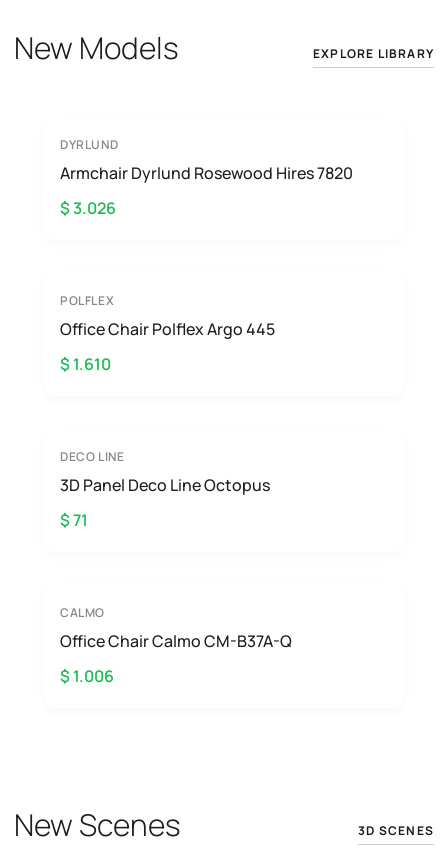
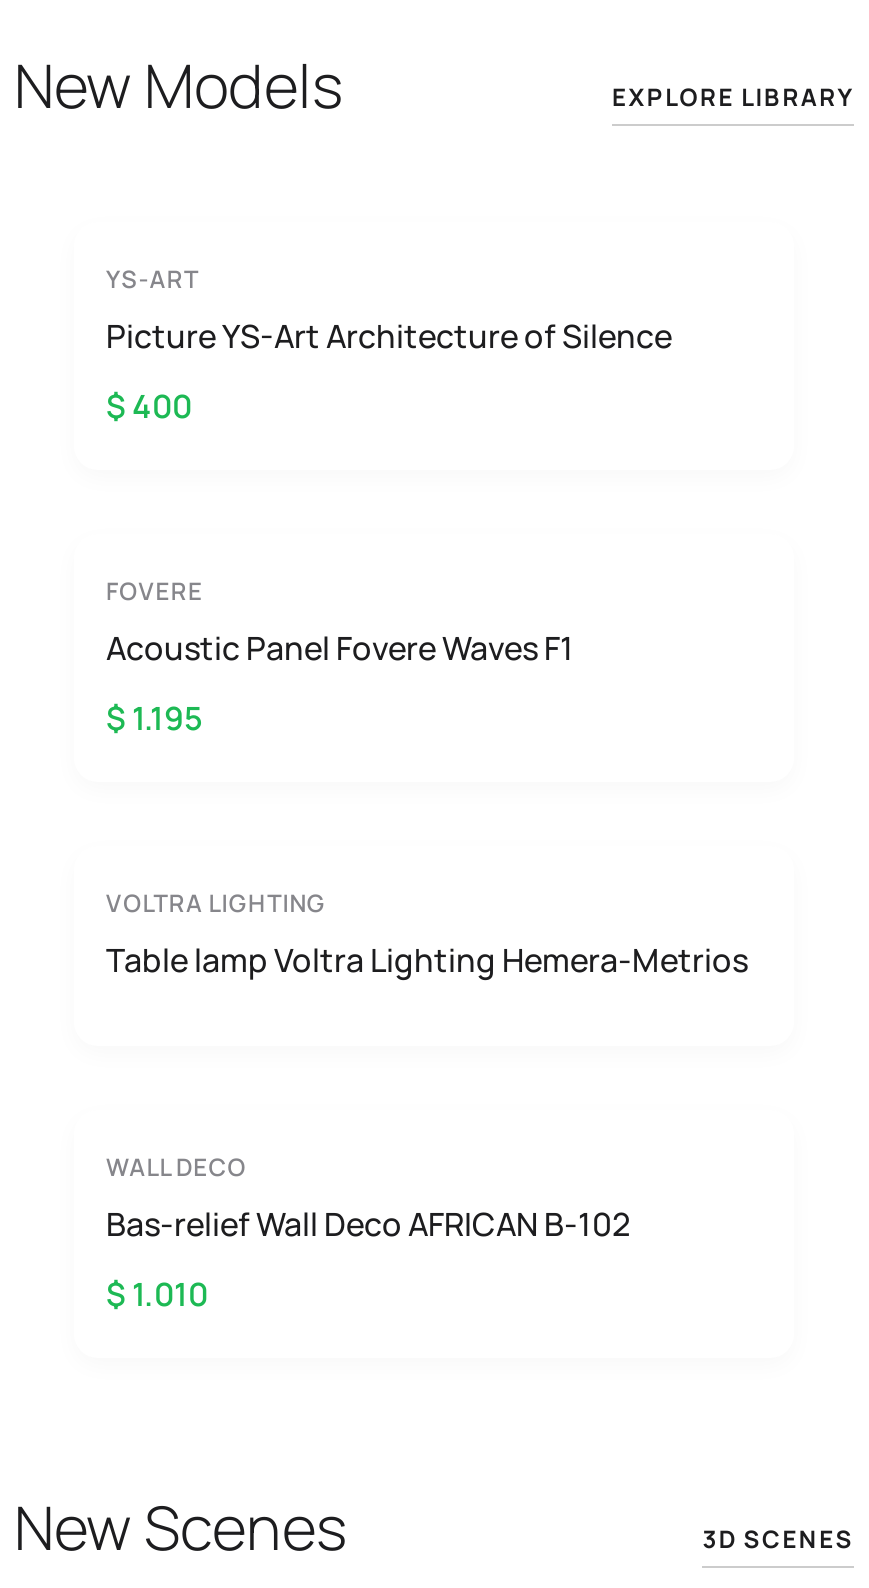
[60,136,353,219] DYRLUND | Armchair Dyrlund Rosewood Hires 7820 | $ 3.026 -> [106,262,672,428] YS-ART | Picture YS-Art Architecture of Silence | $ 400
[60,292,275,375] POLFLEX | Office Chair Polflex Argo 445 | $ 1.610 -> [106,574,574,740] FOVERE | Acoustic Panel Fovere Waves F1 | $ 1.195
[60,448,270,531] DECO LINE | 3D Panel Deco Line Octopus | $ 71 -> [106,886,748,982] VOLTRA LIGHTING | Table lamp Voltra Lighting Hemera-Metrios
[60,604,292,687] CALMO | Office Chair Calmo CM-B37A-Q | $ 1.006 -> [106,1150,630,1316] WALL DECO | Bas-relief Wall Deco AFRICAN B-102 | $ 1.010

